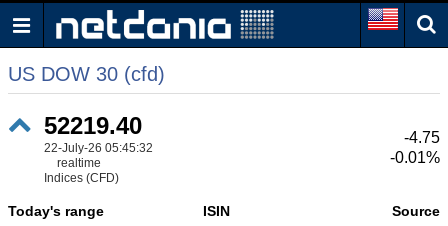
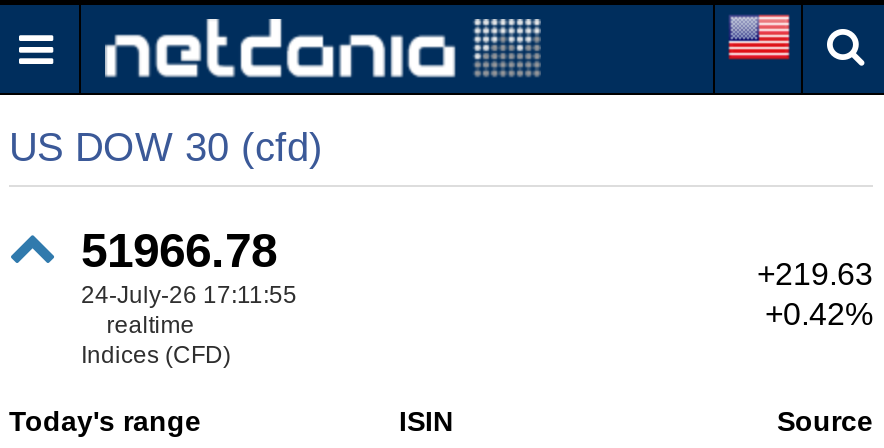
[44,112,153,155] 52219.40 | 22-July-26 05:45:32 -> [81,223,297,309] 51966.78 | 24-July-26 17:11:55
[404,129,440,146] -4.75 -> [757,257,873,291] +219.63
[390,149,440,166] -0.01% -> [765,297,873,331] +0.42%

